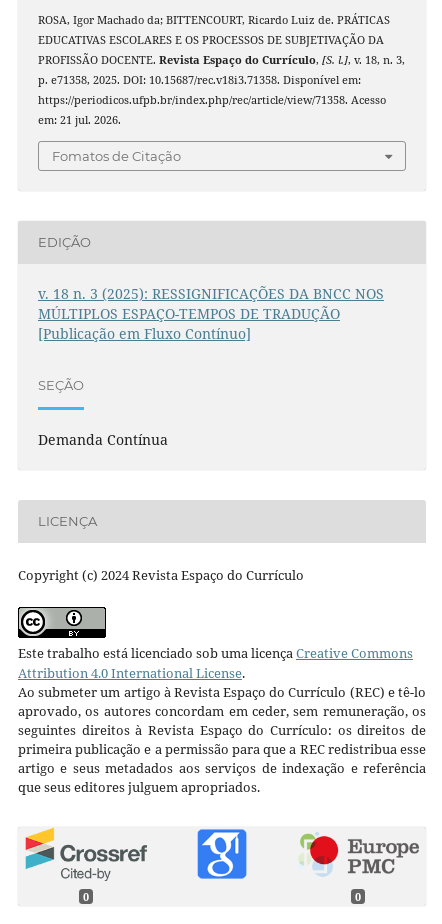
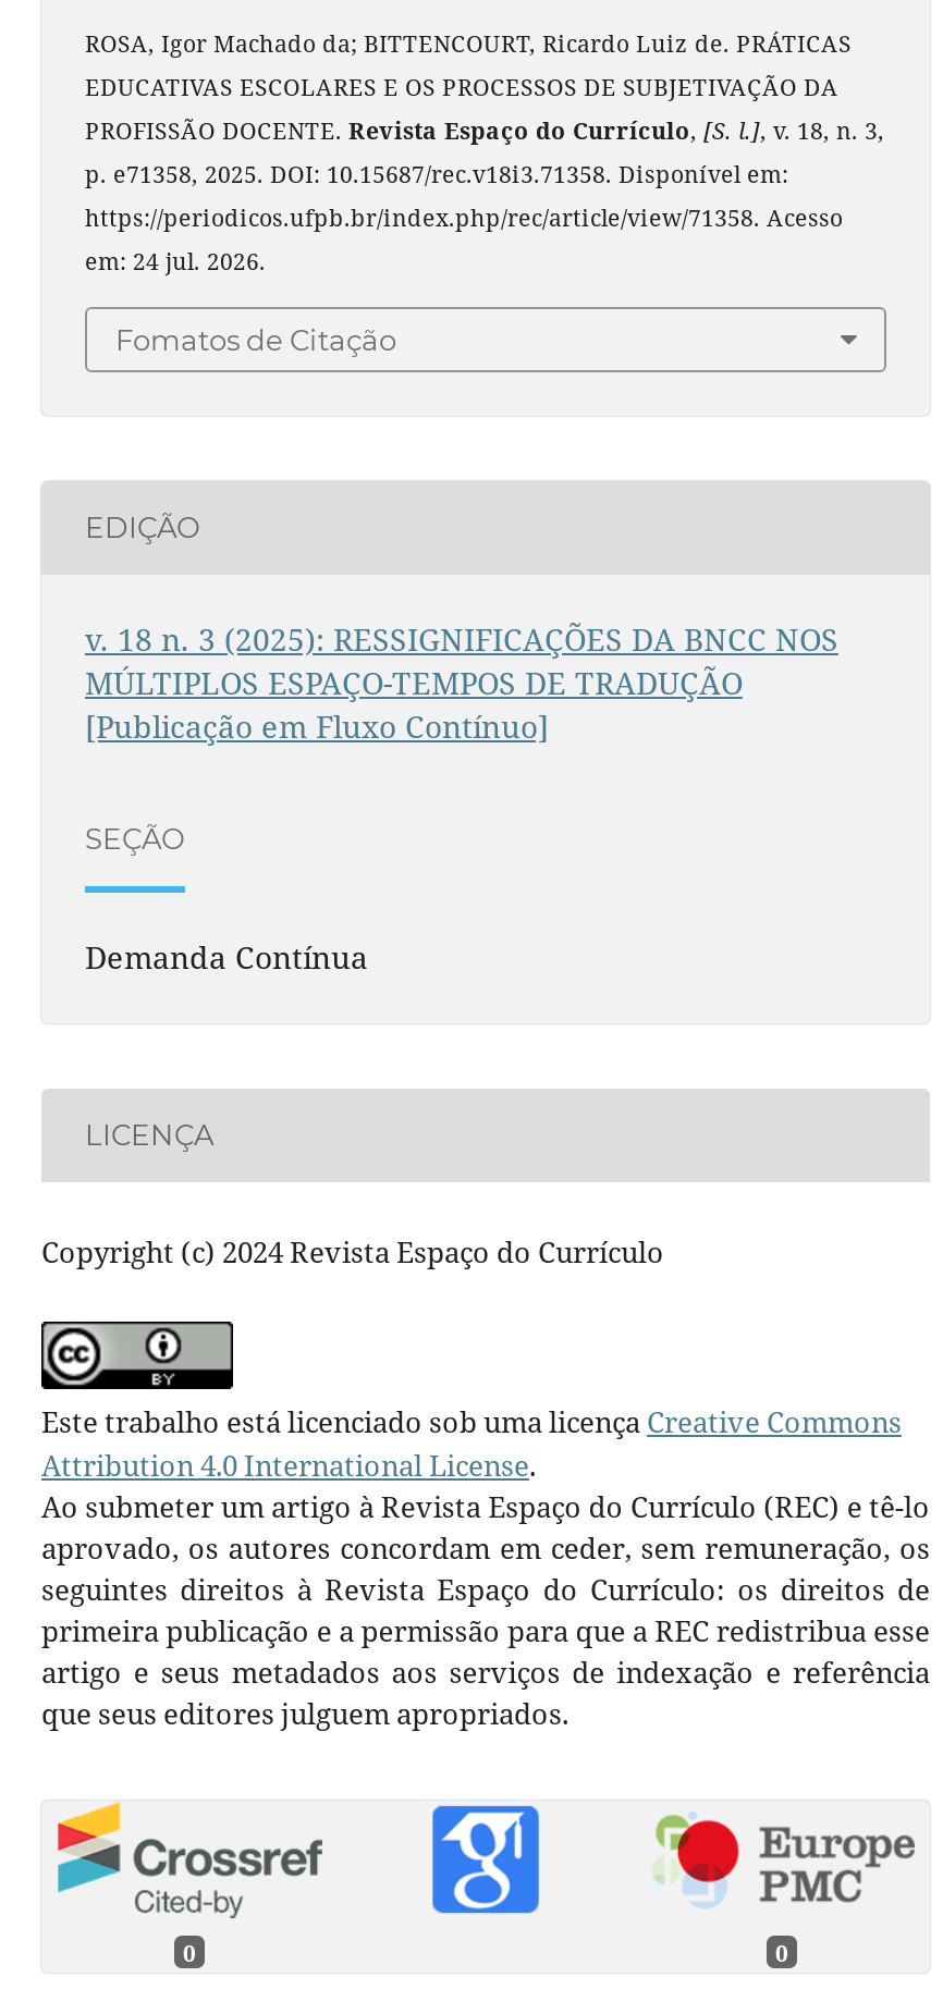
[38,113,121,127] em: 21 jul. 2026. -> [85,247,266,277] em: 24 jul. 2026.

